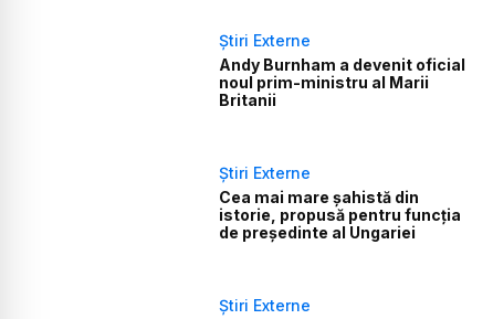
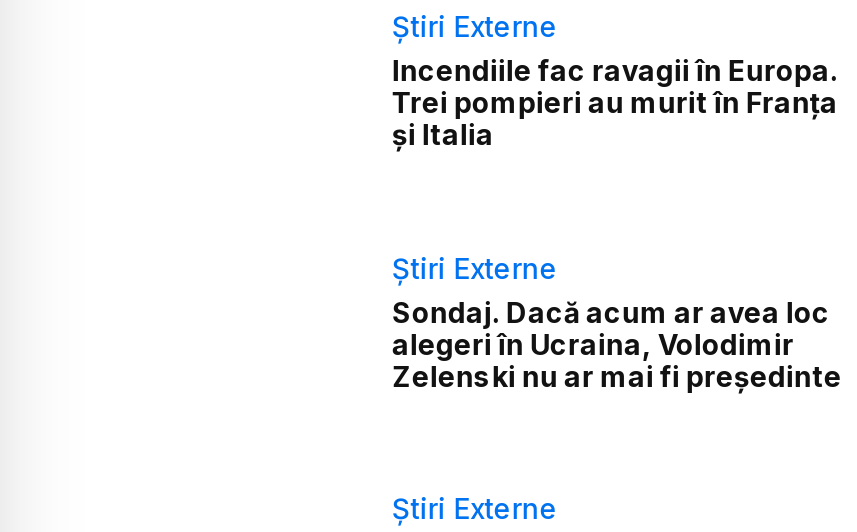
[219,55,466,109] Andy Burnham a devenit oficial | noul prim-ministru al Marii | Britanii -> [392,53,838,151] Incendiile fac ravagii în Europa. | Trei pompieri au murit în Franța | și Italia
[219,188,461,242] Cea mai mare șahistă din | istorie, propusă pentru funcția | de președinte al Ungariei -> [392,294,842,392] Sondaj. Dacă acum ar avea loc | alegeri în Ucraina, Volodimir | Zelenski nu ar mai fi președinte

